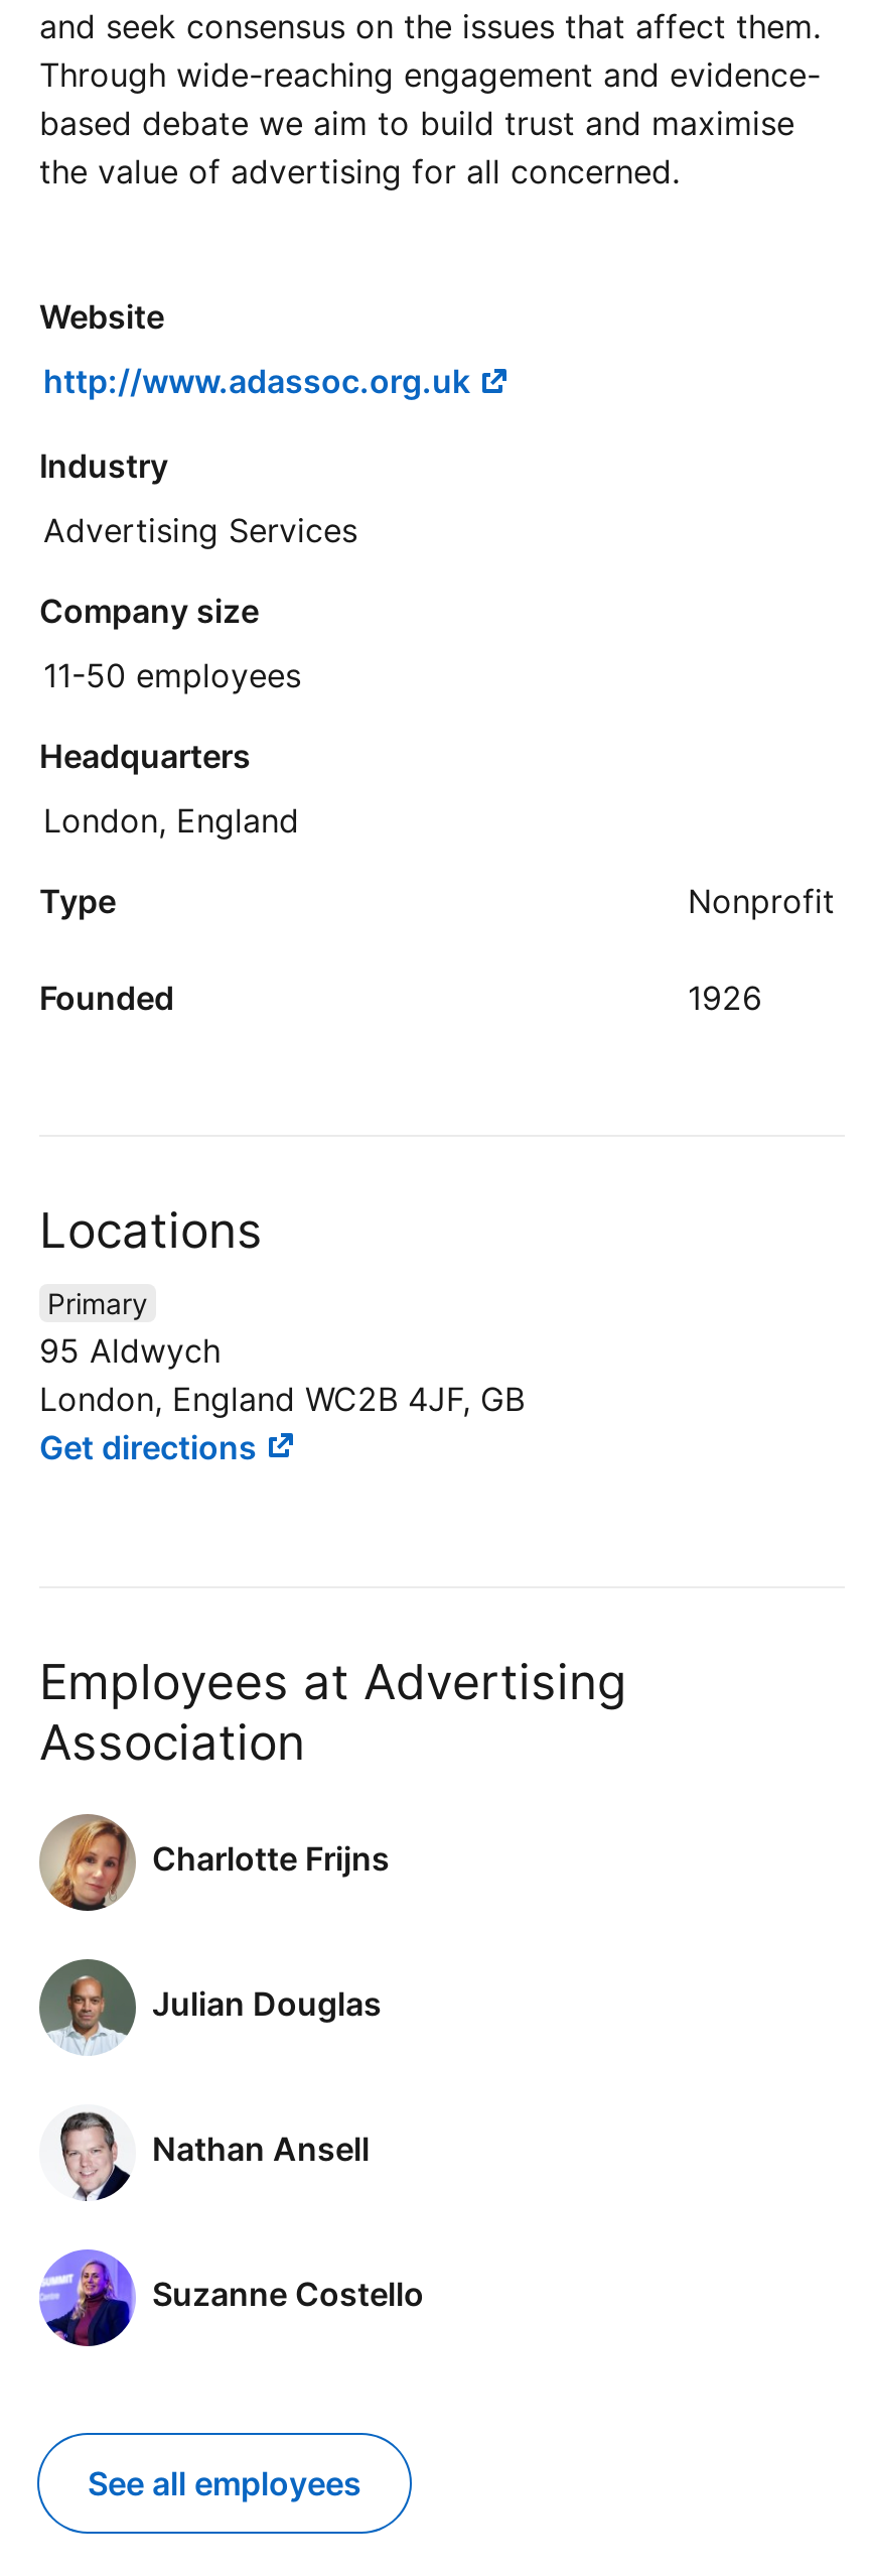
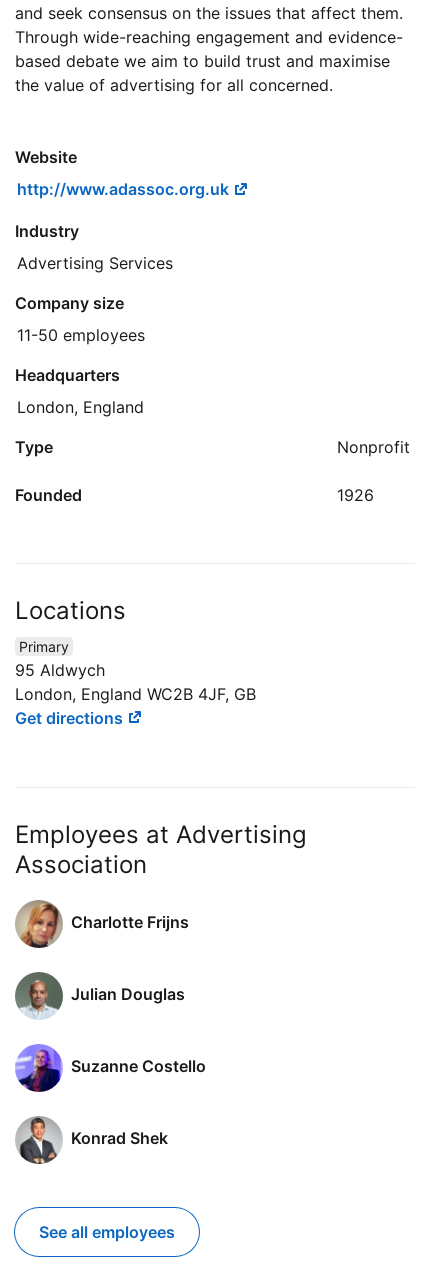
[41,2104,370,2199] [image] | Nathan Ansell -> none
moved [37,2249,424,2348] -> [14,1044,206,1093]: [image] | Suzanne Costello
none -> [15,1115,168,1165] [image] | Konrad Shek

